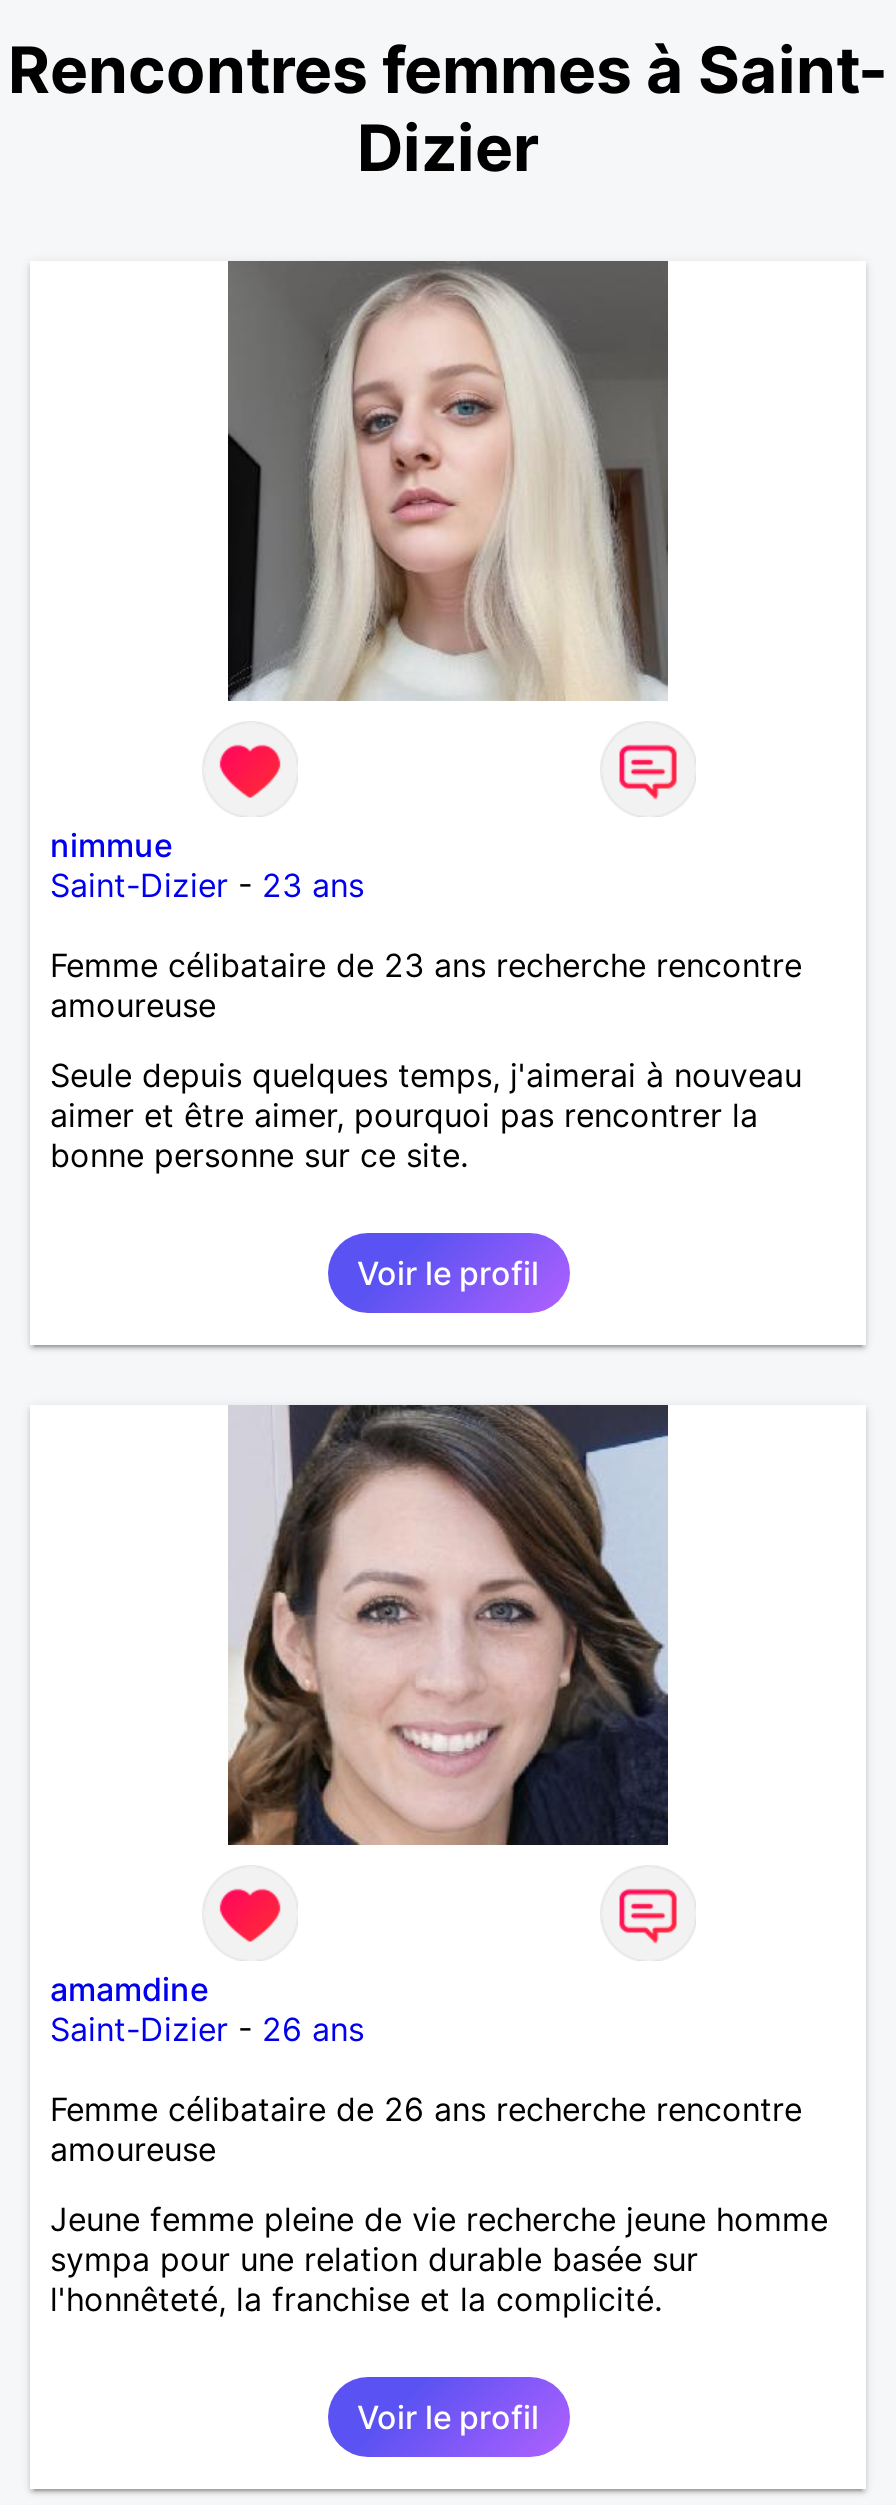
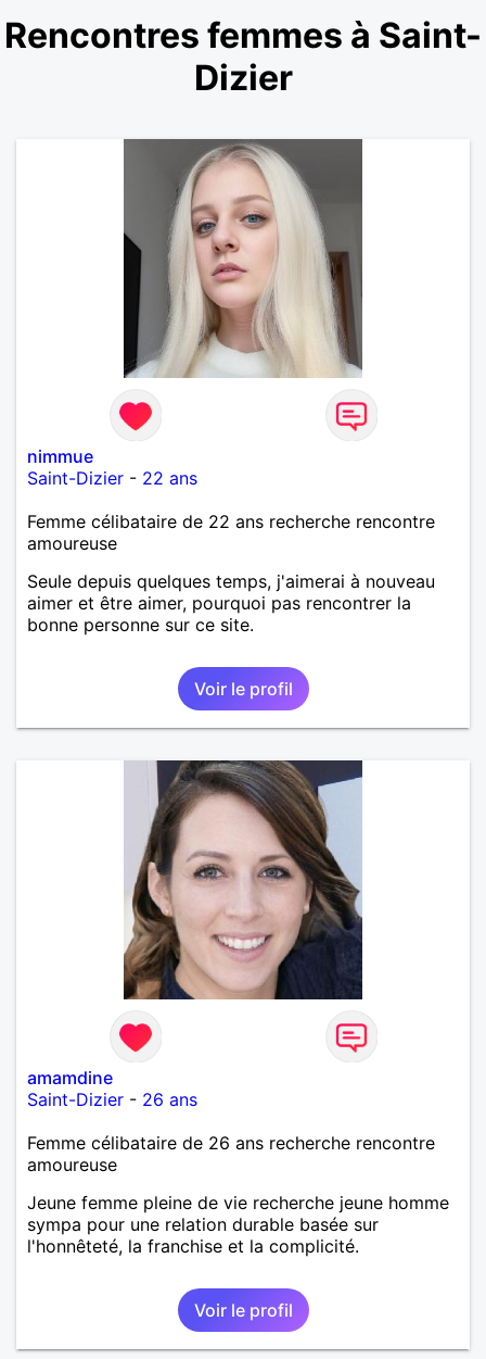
[50,865,364,905] Saint-Dizier - 23 ans -> [27,467,197,489] Saint-Dizier - 22 ans
[50,945,802,985] Femme célibataire de 23 ans recherche rencontre -> [27,510,435,532] Femme célibataire de 22 ans recherche rencontre

